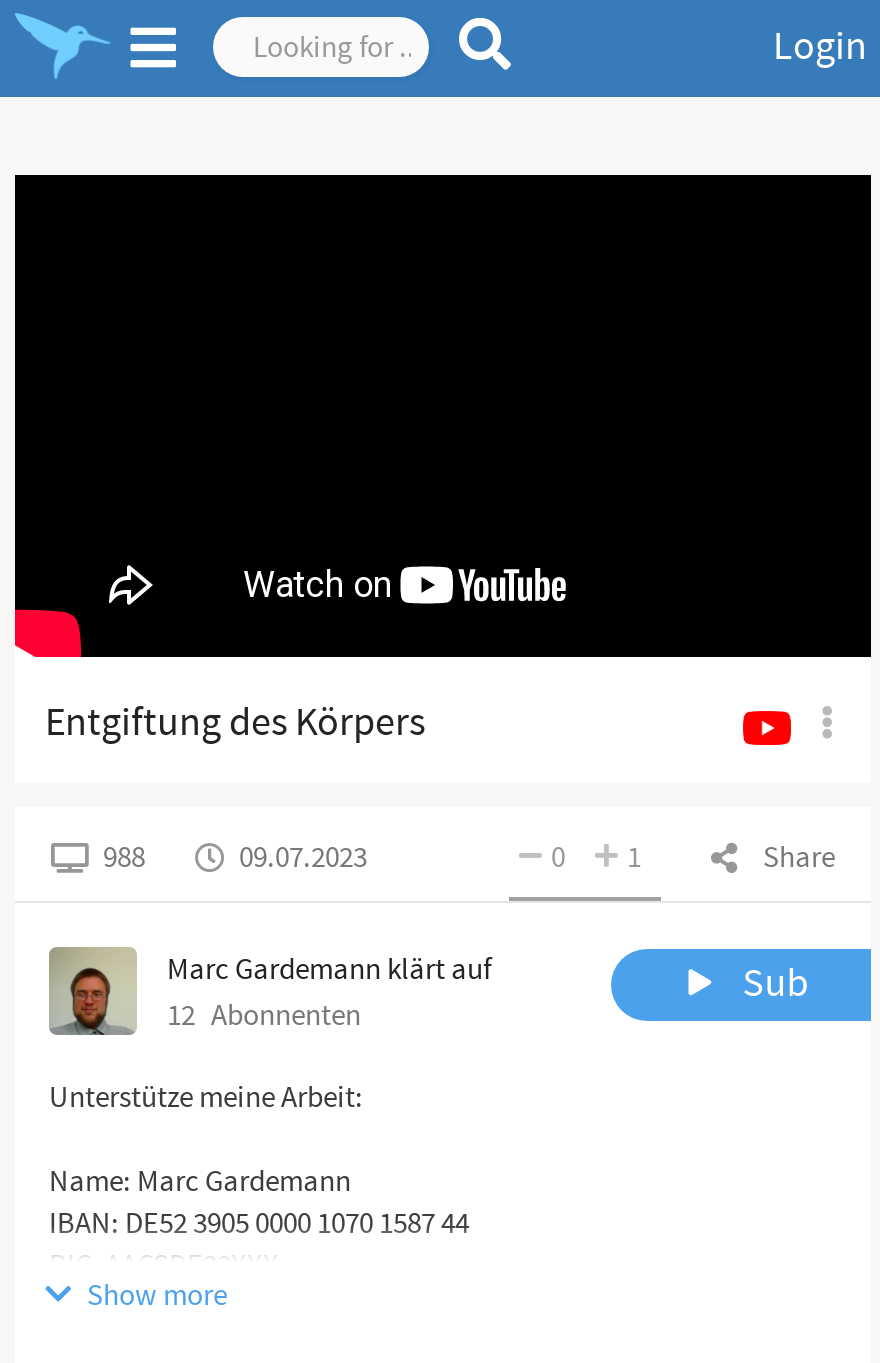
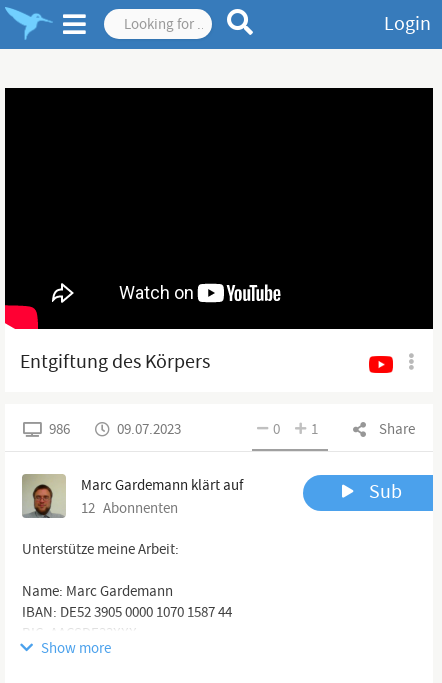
[103,839,145,877] 988 -> [49,420,70,439] 986

